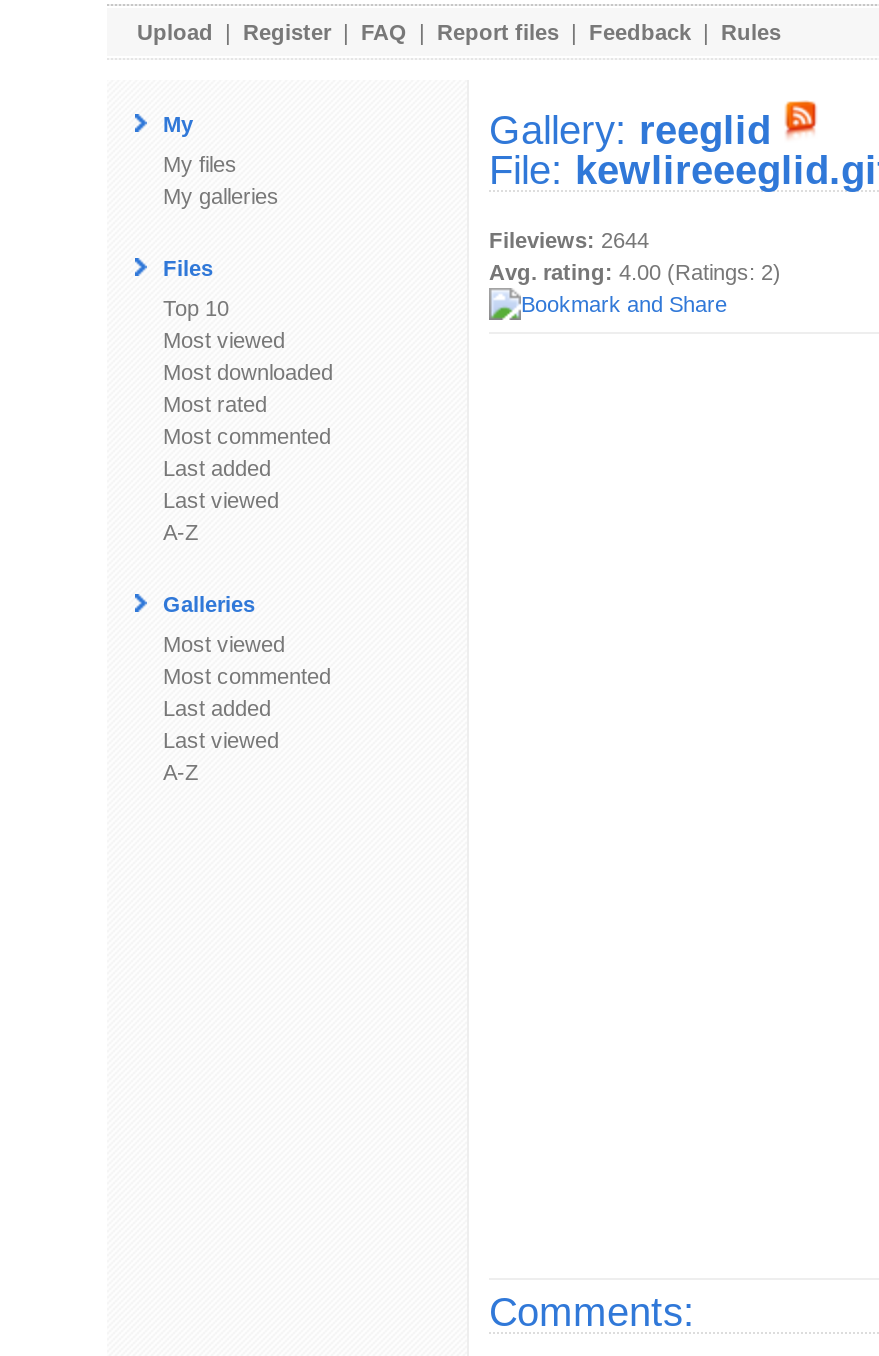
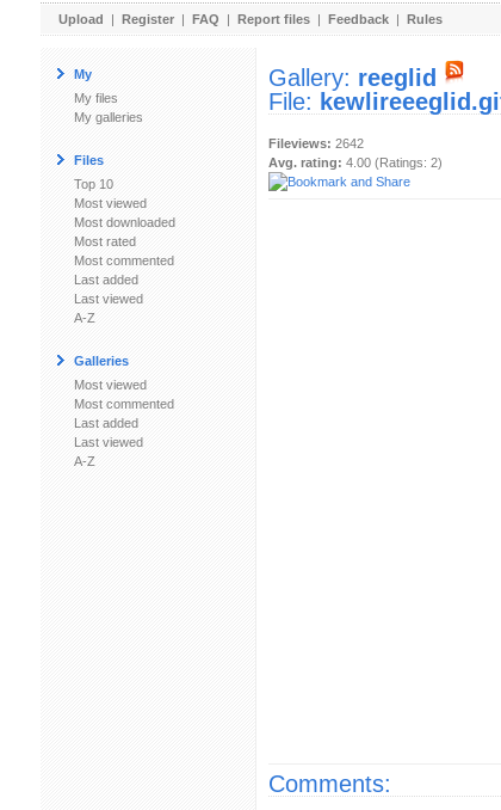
[489,228,649,252] Fileviews: 2644 -> [268,136,364,151] Fileviews: 2642

